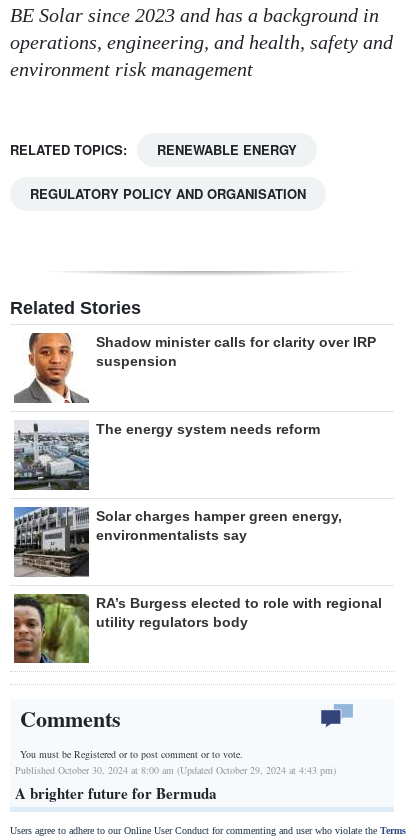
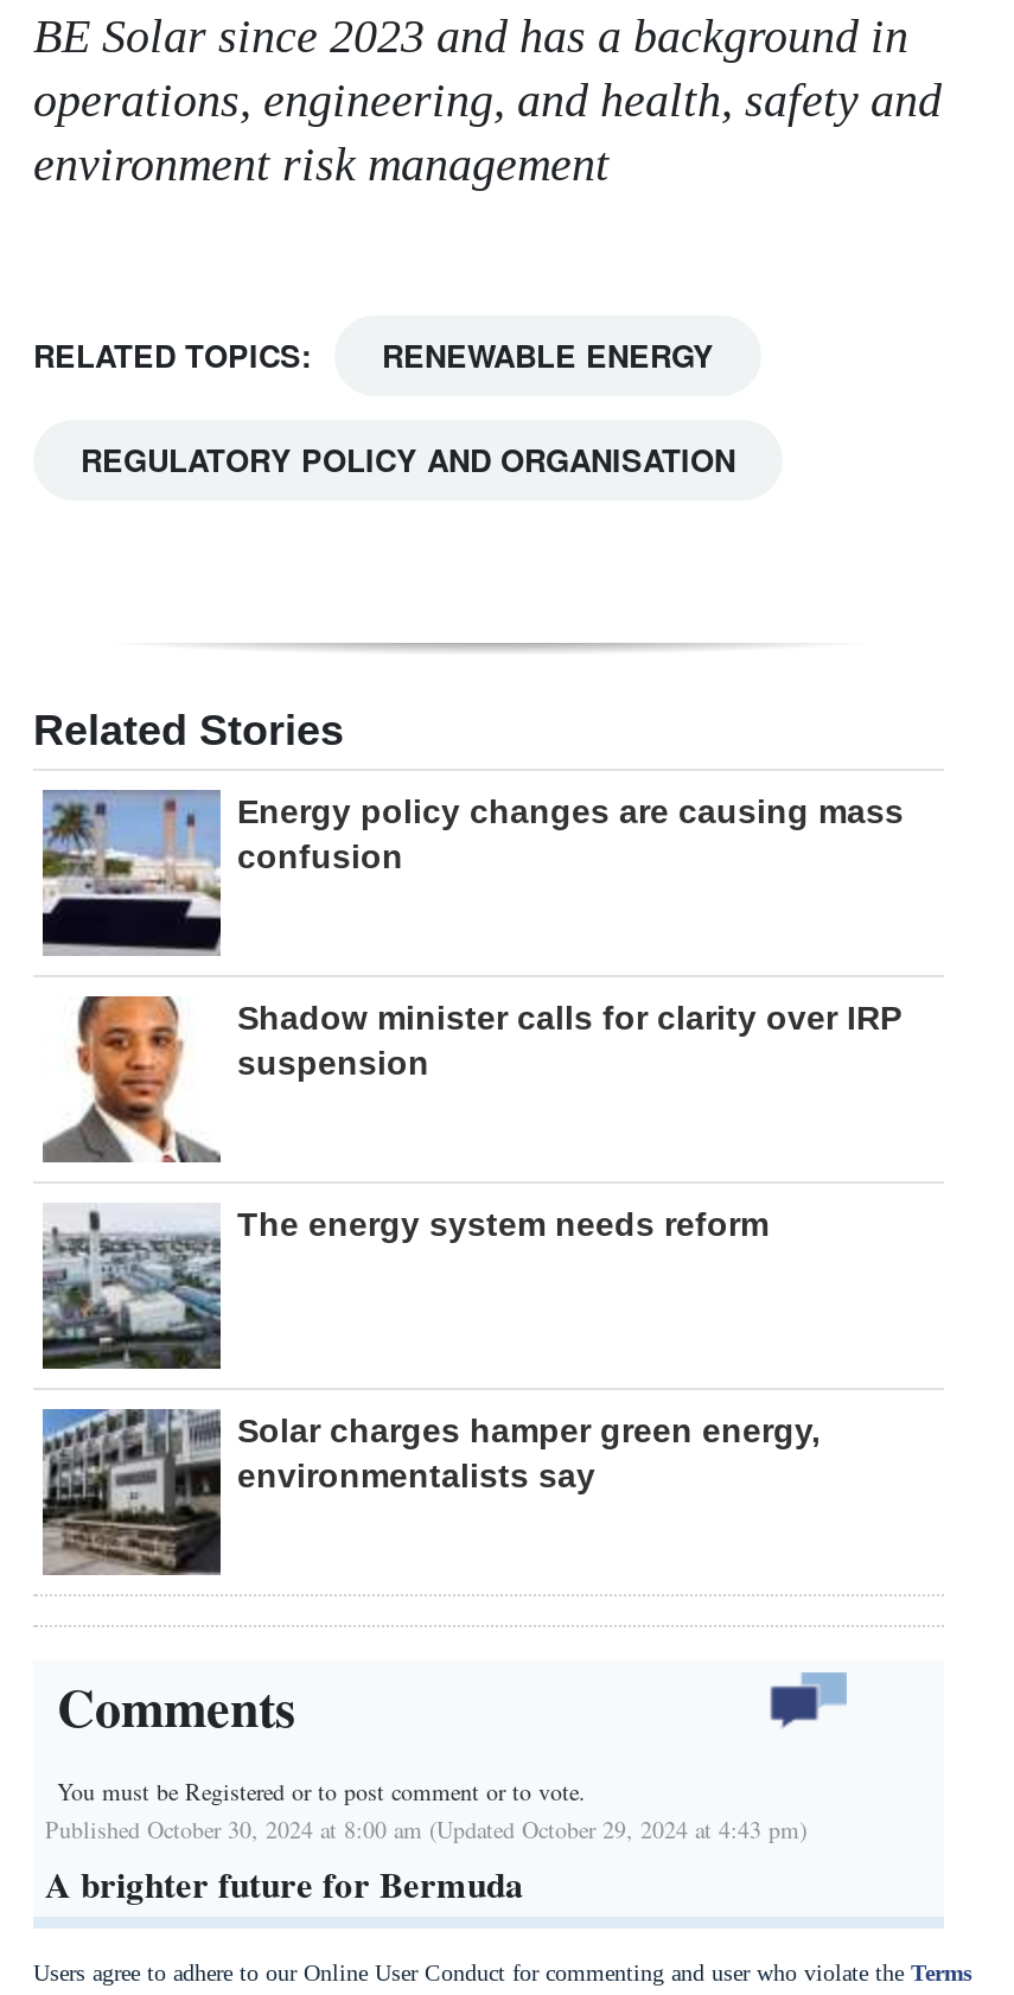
none -> [40,788,904,956] [image] | Energy policy changes are causing mass | confusion
moved [19,332,376,543] -> [55,994,901,1494]: [image] | Shadow minister calls for clarity over IRP | suspension | The energy system needs reform | Solar charges hamper green energy, | environmentalists say
moved [12,505,93,581] -> [38,1404,230,1585]: [image]
[13,593,382,664] [image] | RA’s Burgess elected to role with regional | utility regulators body -> none

